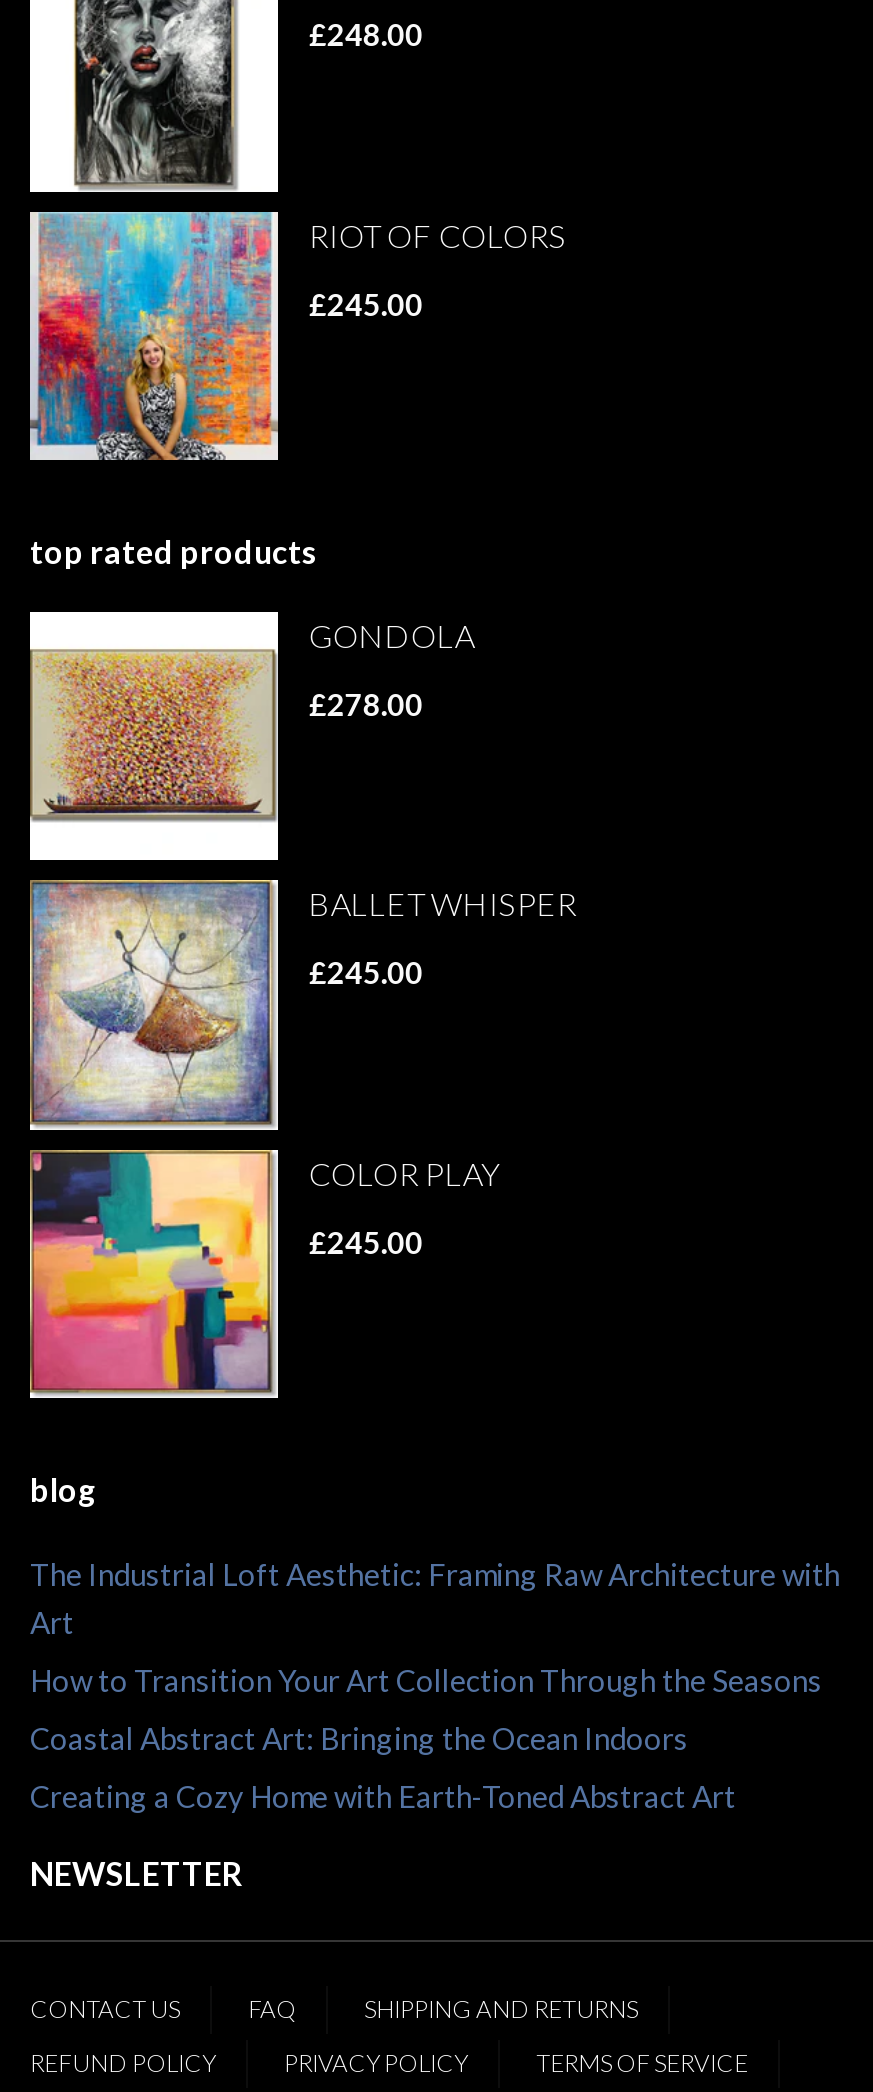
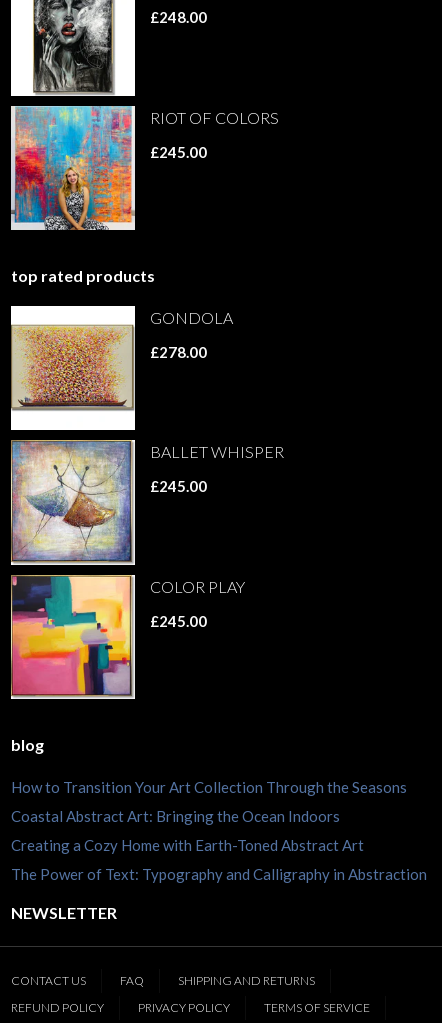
[30,1556,840,1640] The Industrial Loft Aesthetic: Framing Raw Architecture with | Art -> none
moved [30,1662,822,1814] -> [11,778,407,854]: How to Transition Your Art Collection Through the Seasons | Coastal Abstract Art: Bringing the Ocean Indoors | Creating a Cozy Home with Earth-Toned Abstract Art
none -> [11,865,427,883] The Power of Text: Typography and Calligraphy in Abstraction

